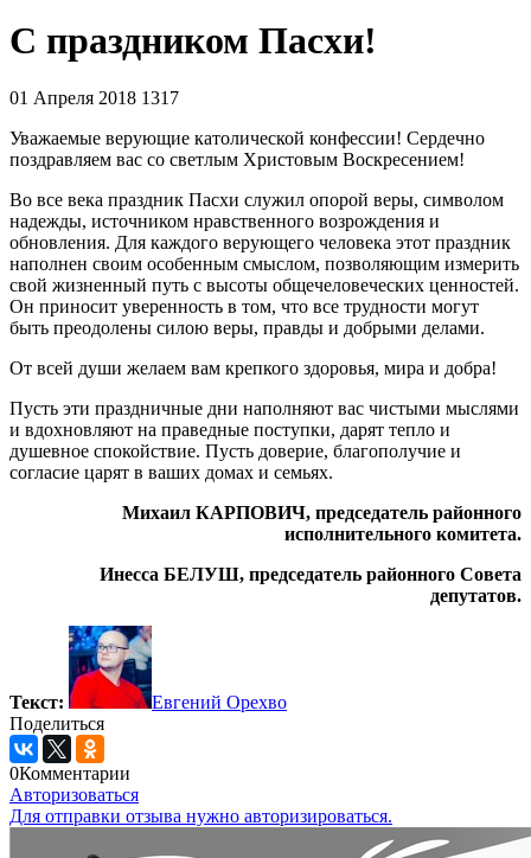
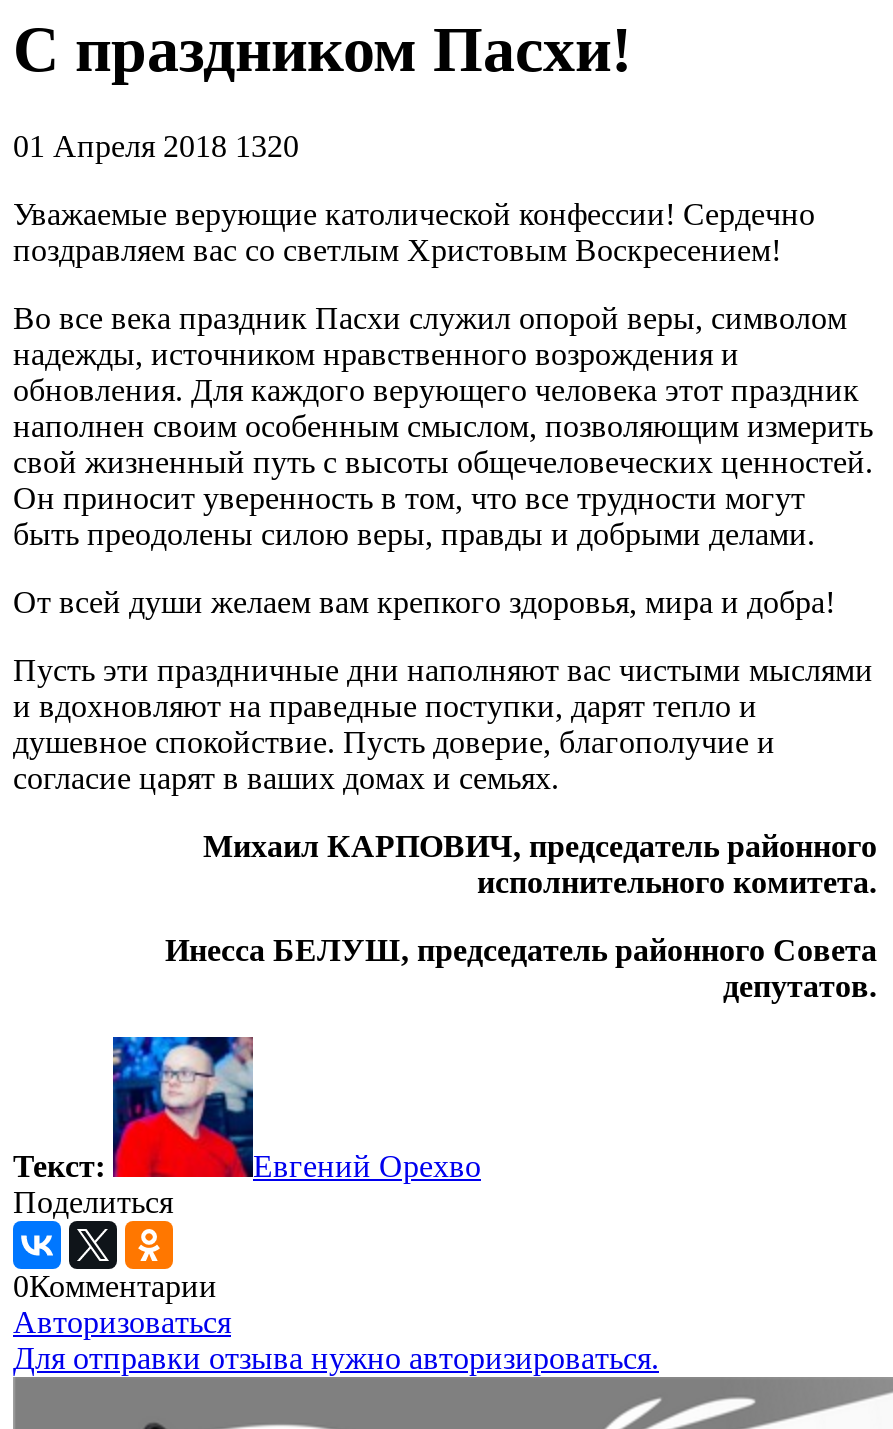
[9,88,179,108] 01 Апреля 2018 1317 -> [13,129,299,163] 01 Апреля 2018 1320

